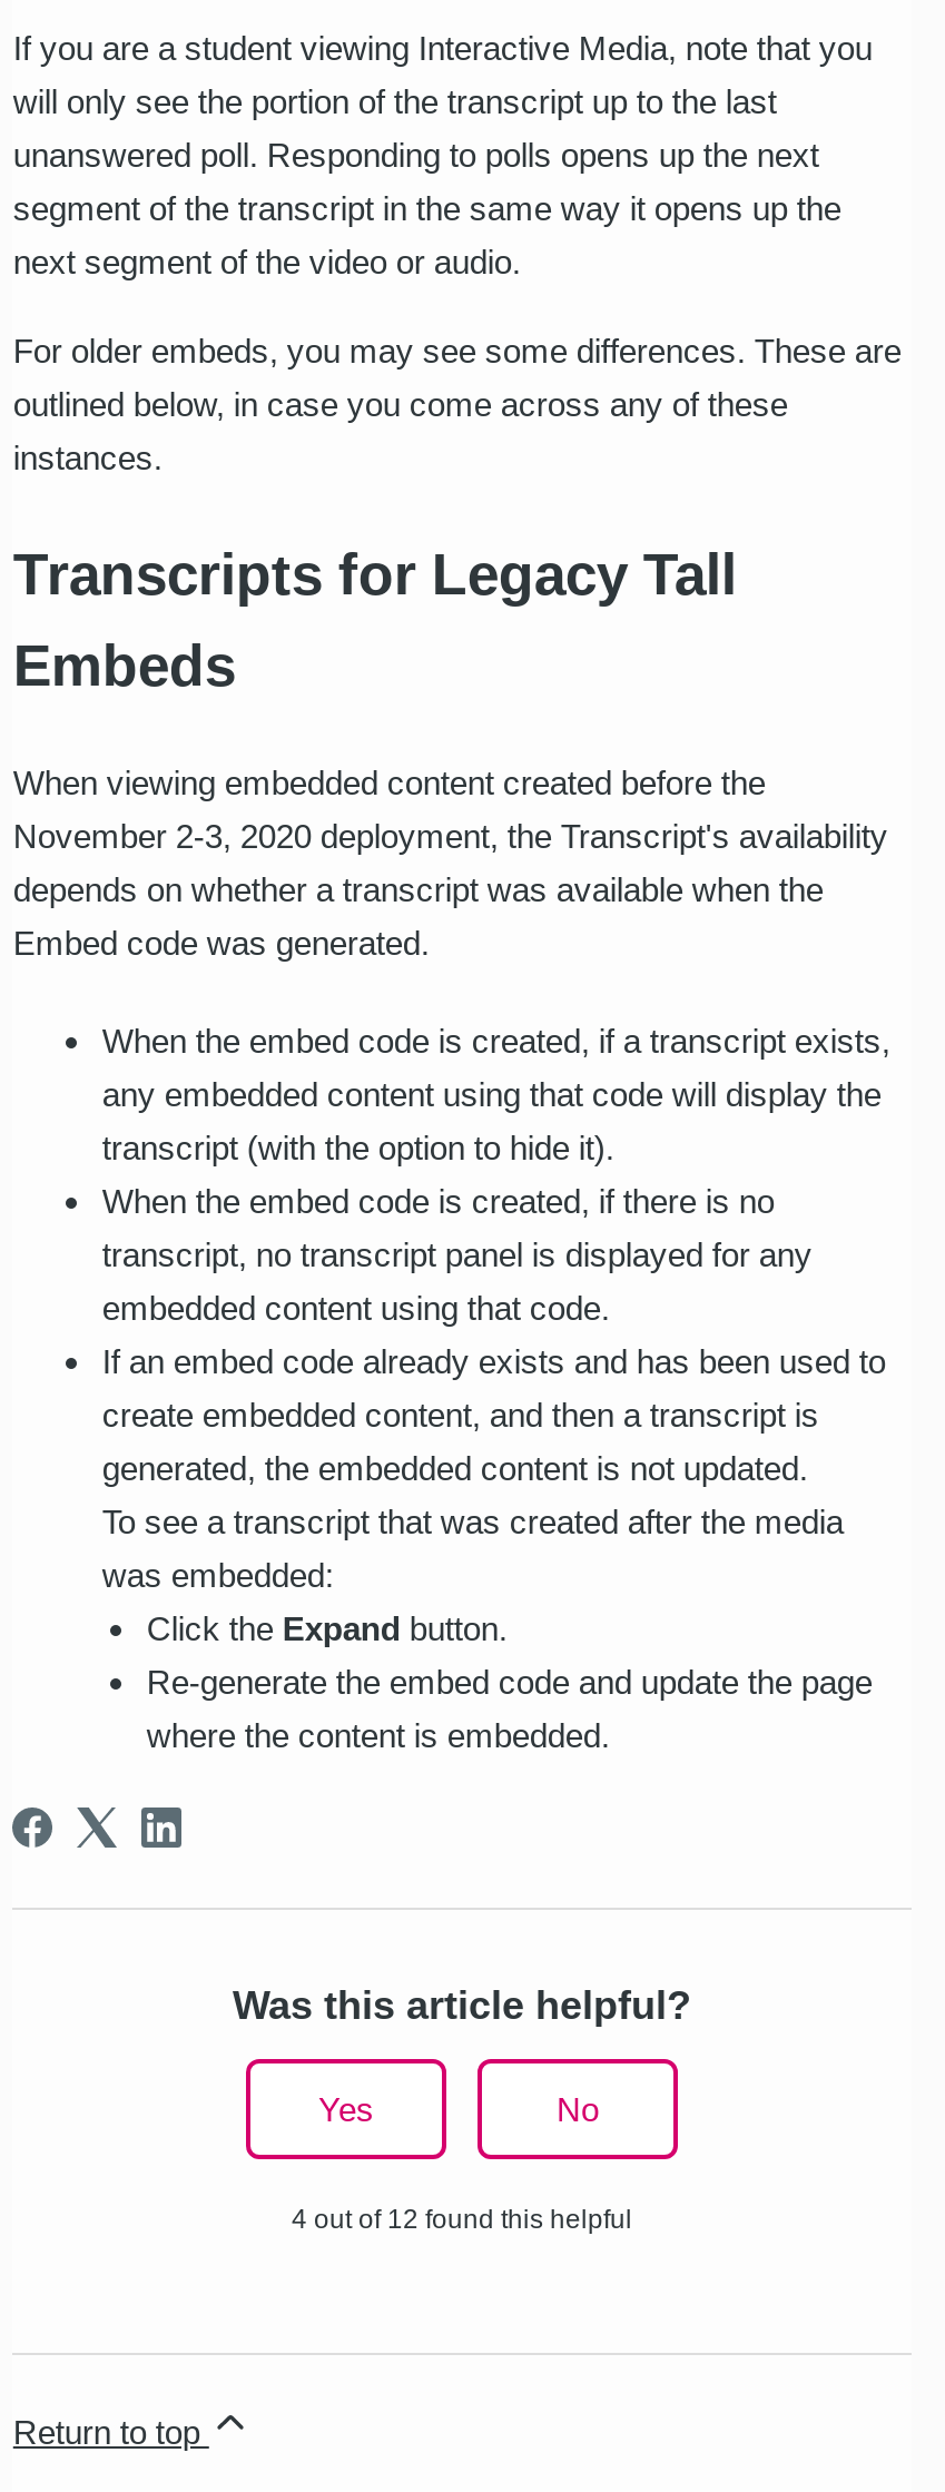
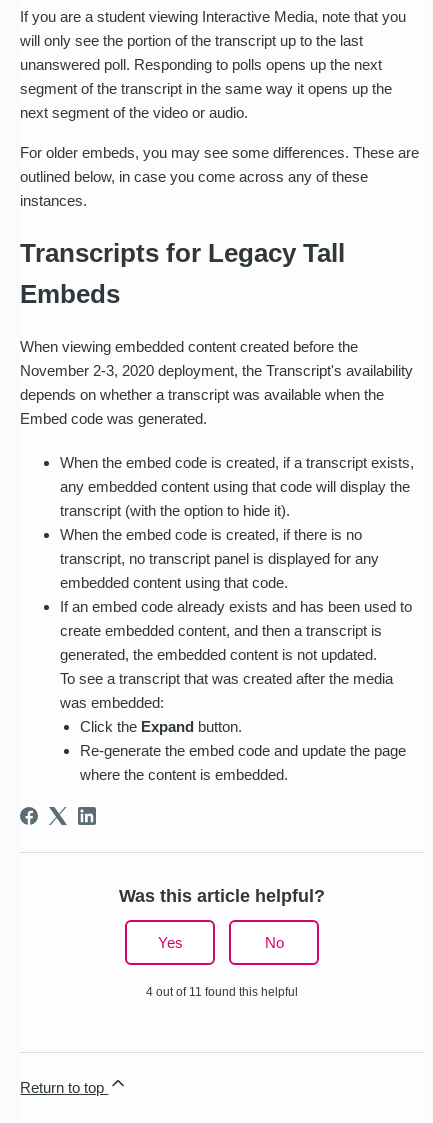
[292,2205,632,2236] 4 out of 12 found this helpful -> [146,985,298,999] 4 out of 11 found this helpful

